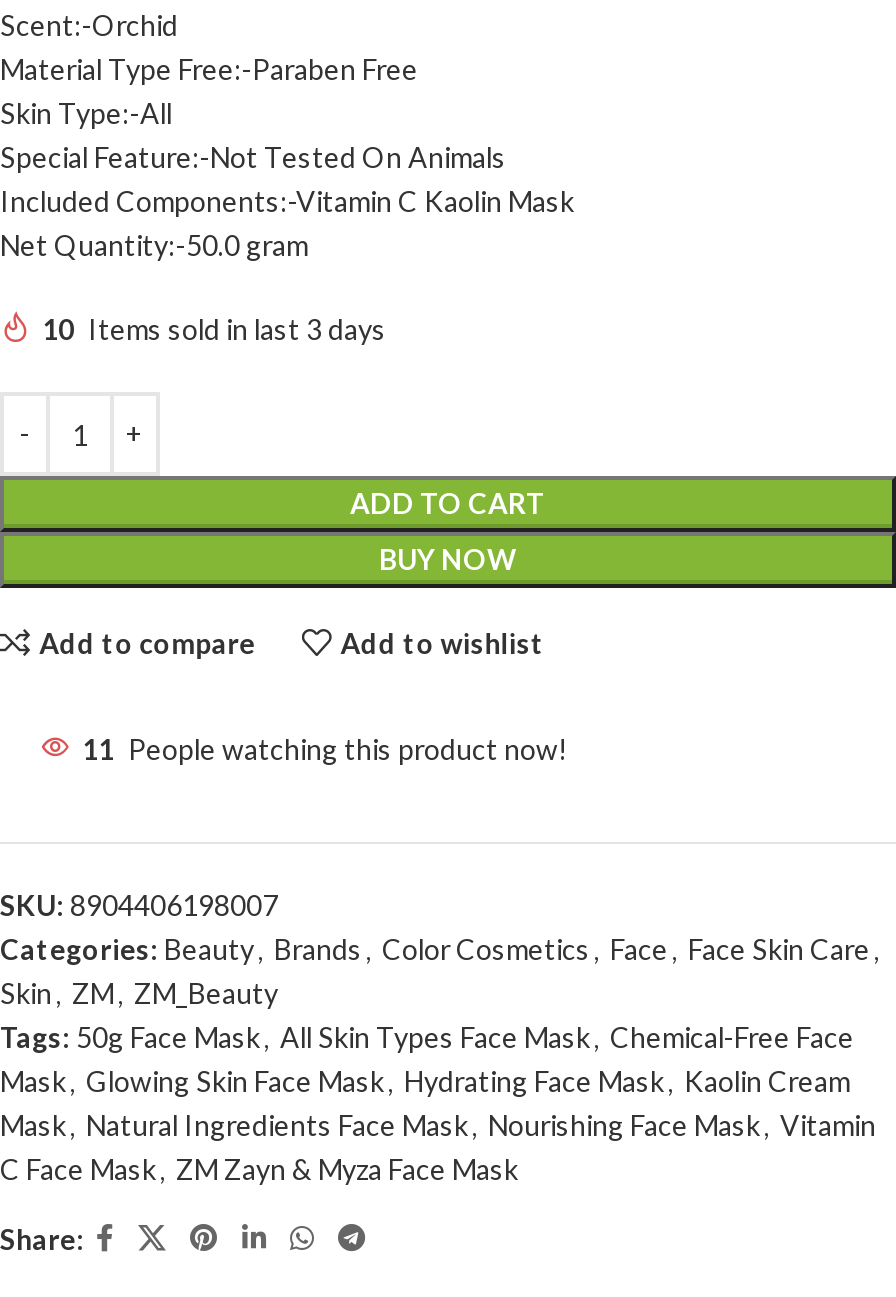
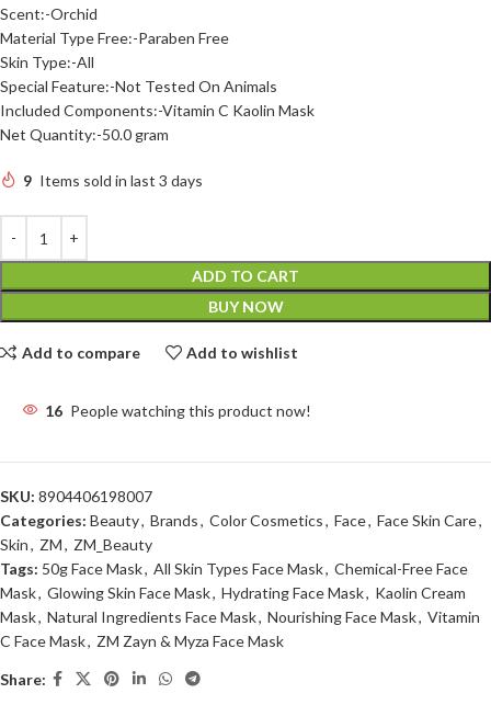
[42,312,386,346] 10 Items sold in last 3 days -> [23,171,203,190] 9 Items sold in last 3 days
[82,732,568,766] 11 People watching this product now! -> [45,401,311,420] 16 People watching this product now!

